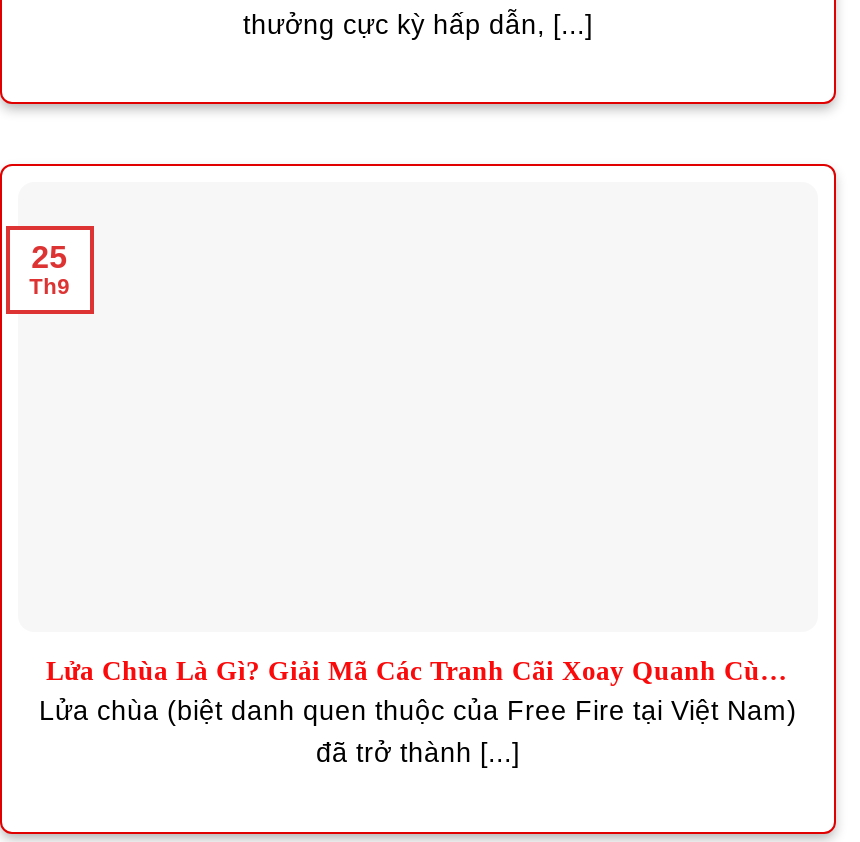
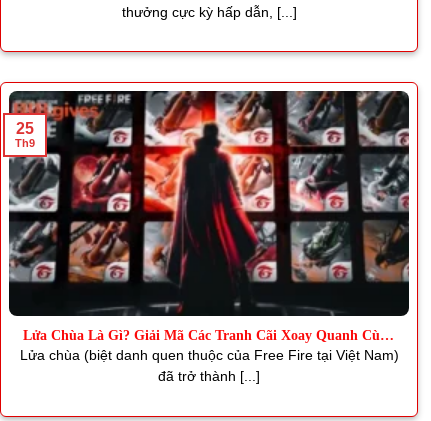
none -> [8,90,410,317] [image]

